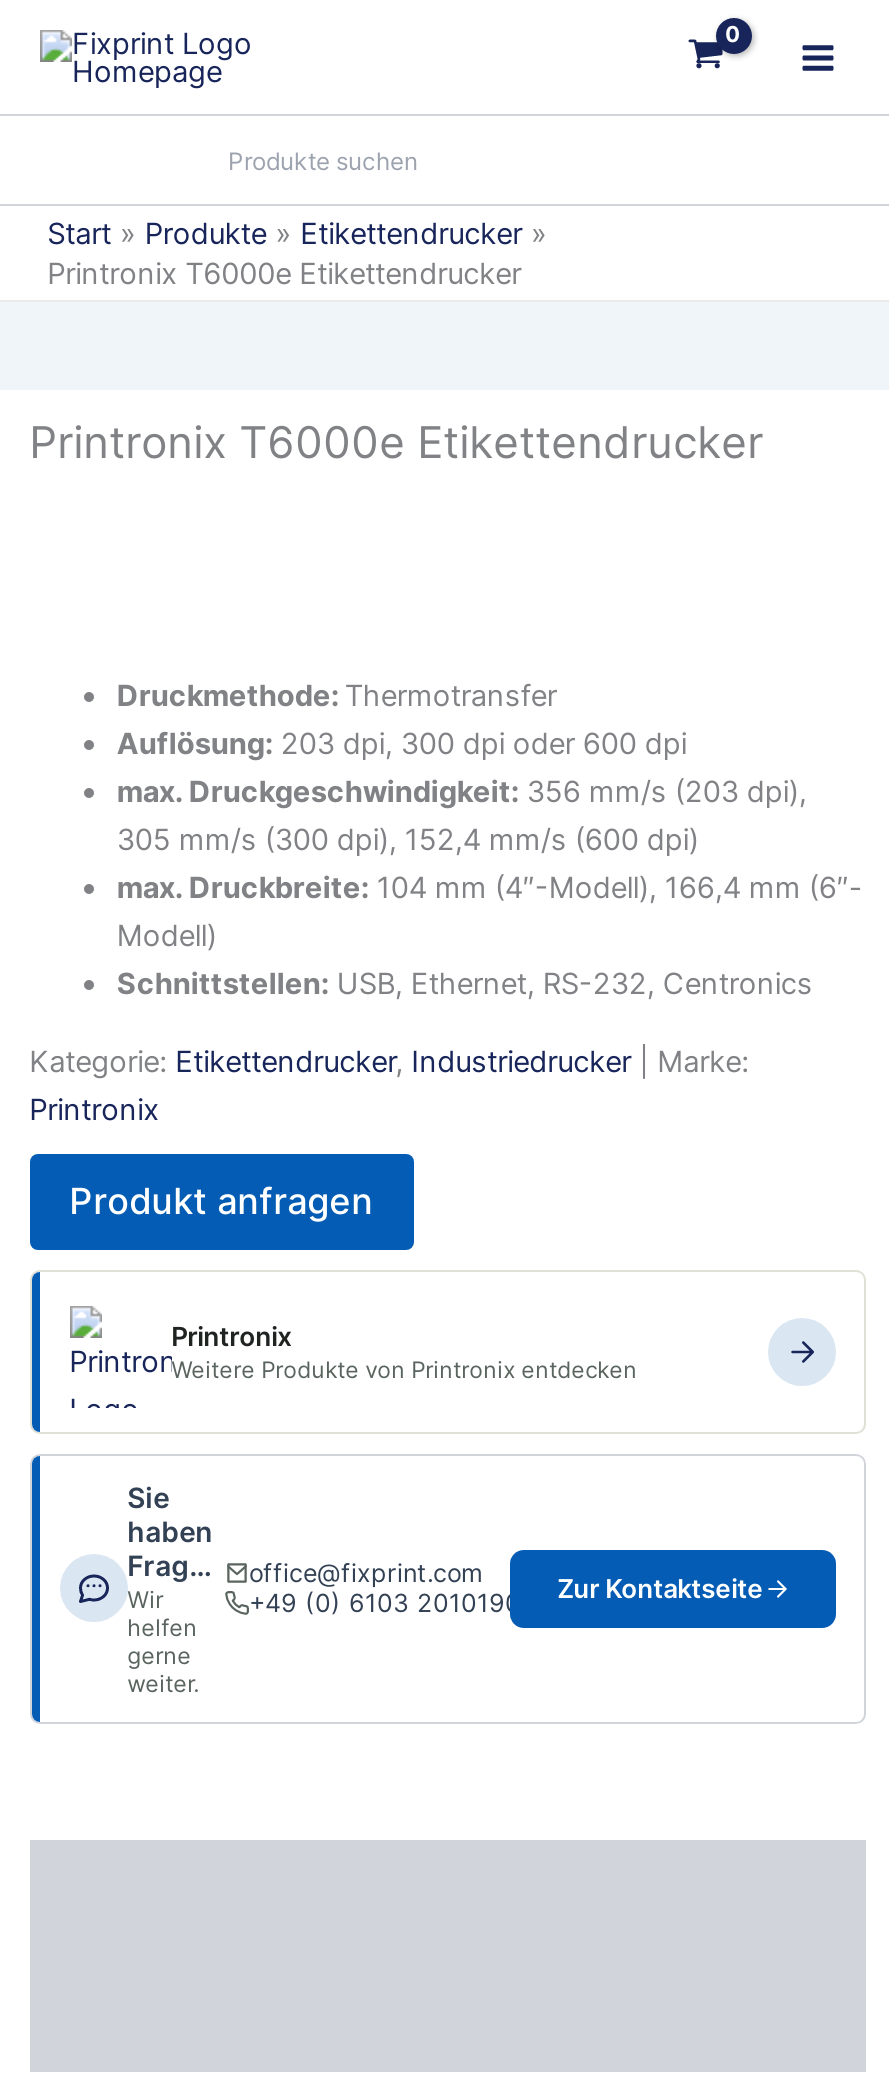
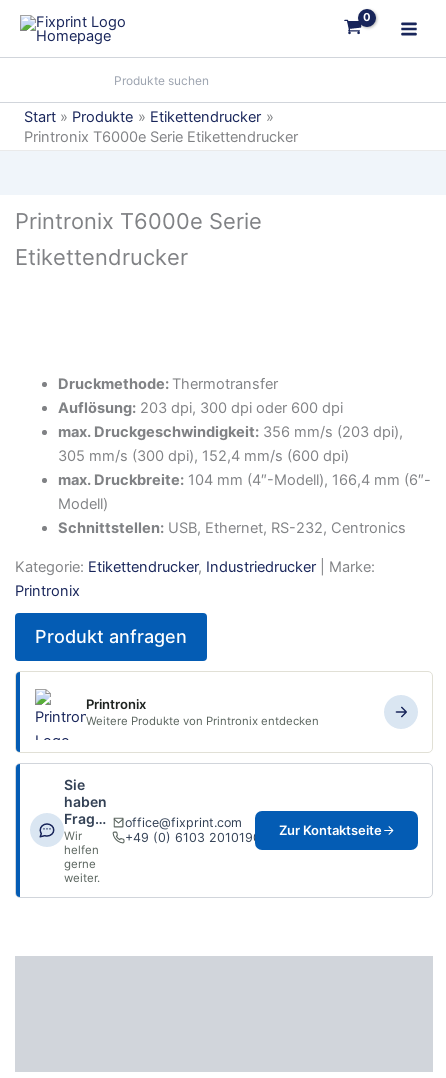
[47,256,521,292] Printronix T6000e Etikettendrucker -> [24,128,298,146] Printronix T6000e Serie Etikettendrucker
[29,416,763,468] Printronix T6000e Etikettendrucker -> [15,208,262,270] Printronix T6000e Serie | Etikettendrucker

